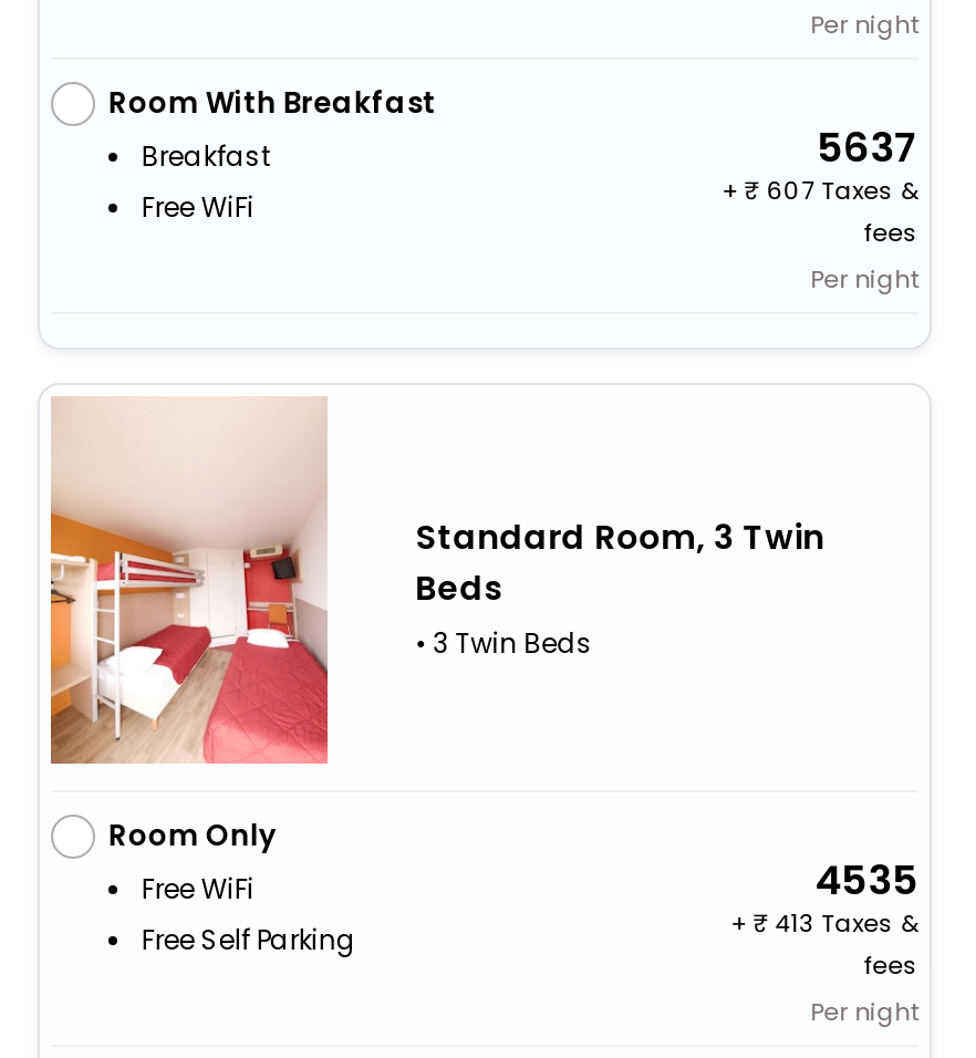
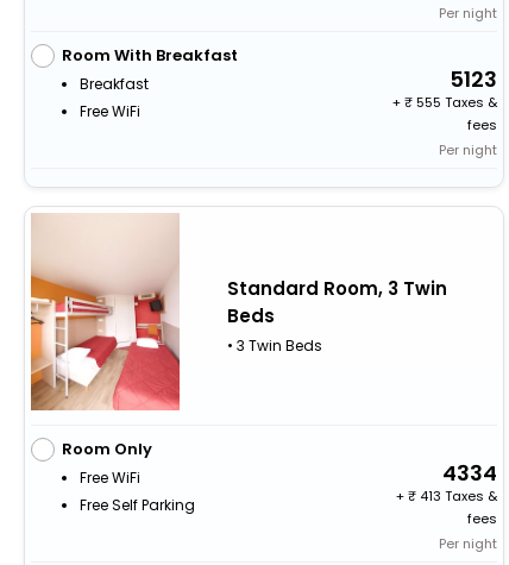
[808,119,919,174] 5637 -> [445,64,497,93] 5123
[722,172,919,207] + 607 Taxes & -> [393,92,497,111] + 555 Taxes &
[806,852,919,907] 4535 -> [438,458,497,488] 4334

